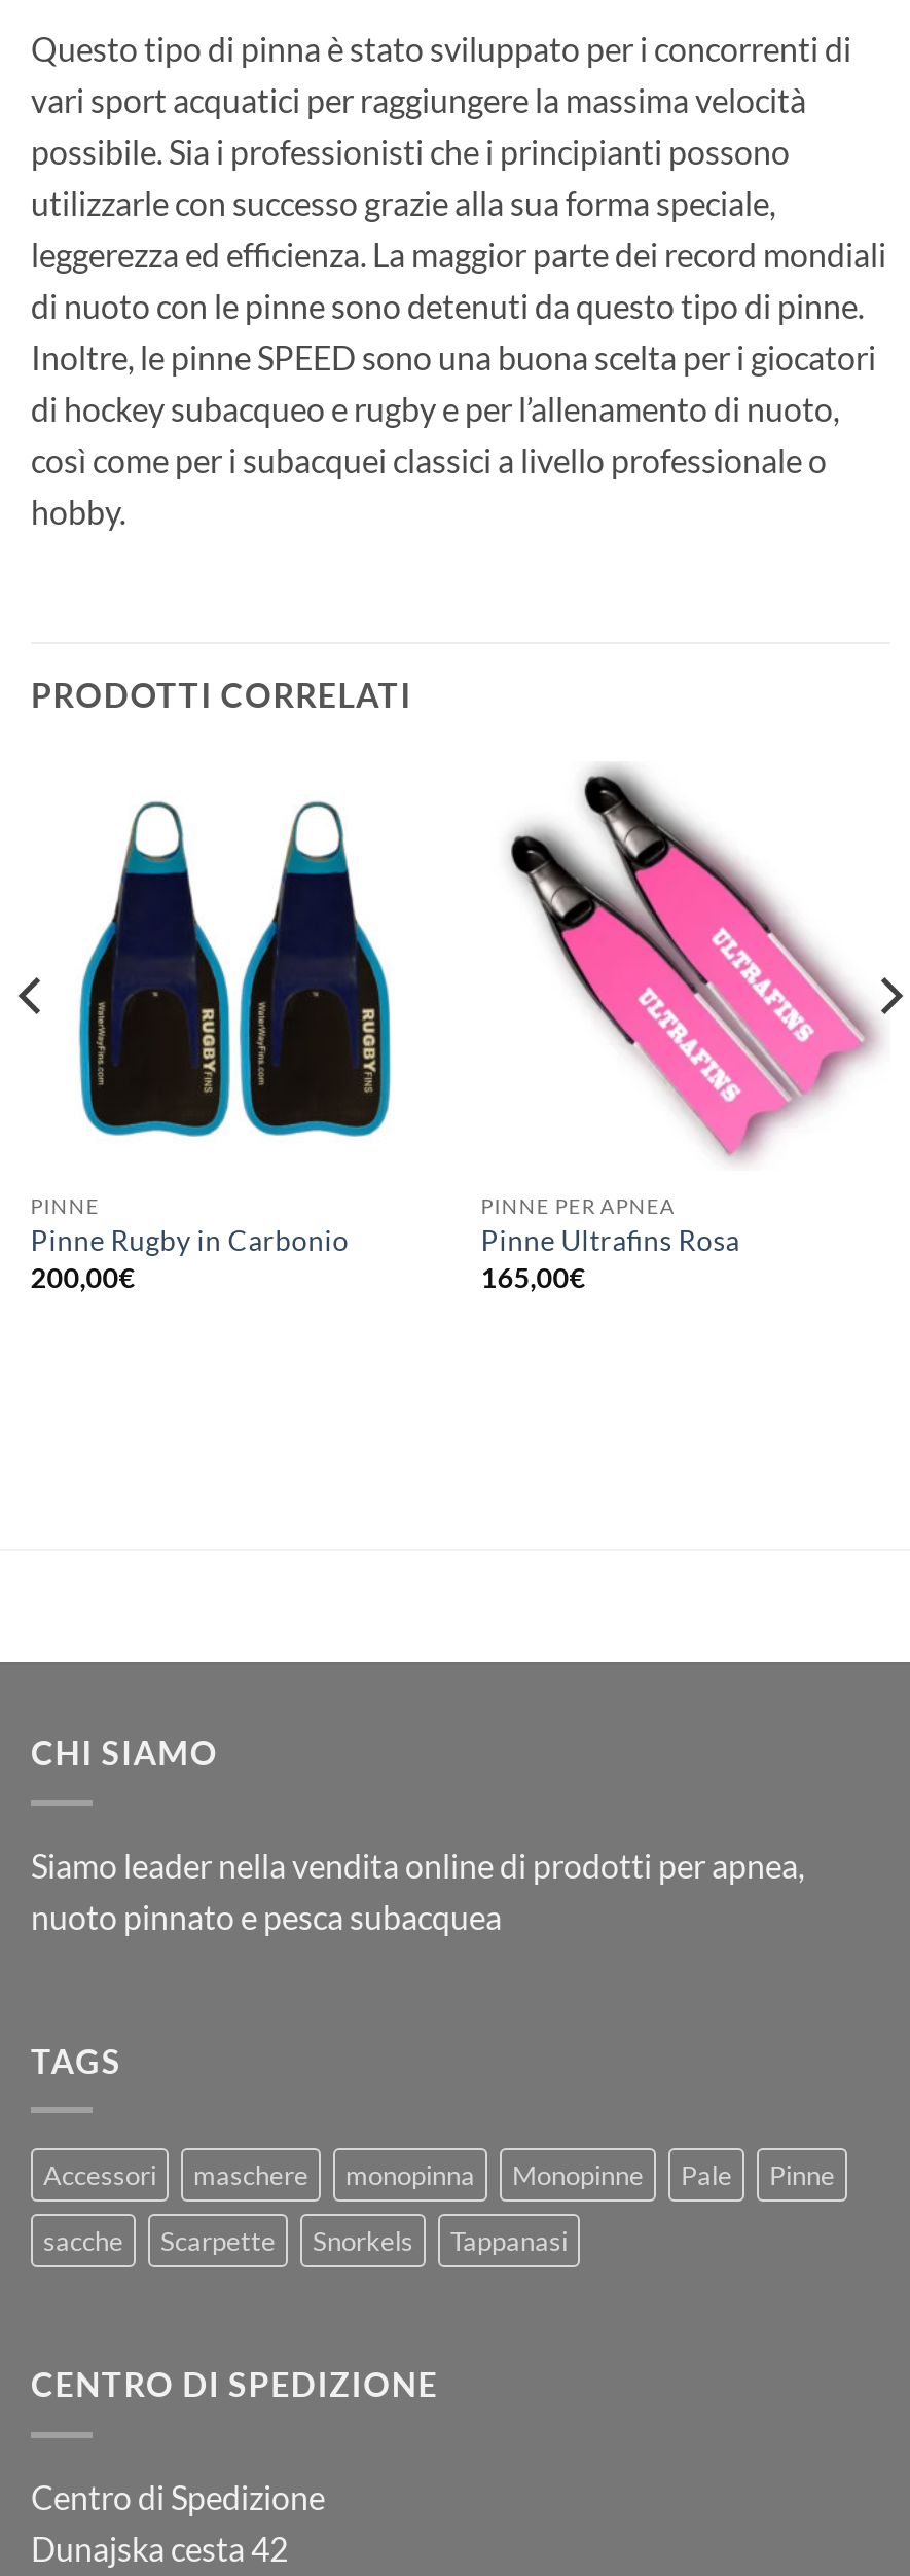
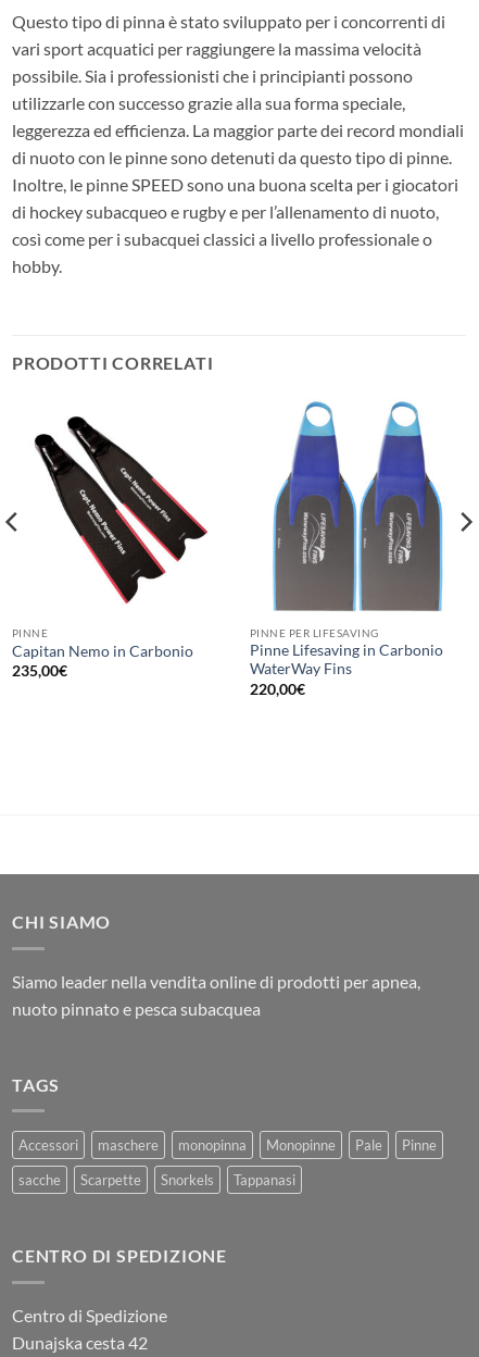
[481,767,880,1295] [image] | PINNE PER APNEA | Pinne Ultrafins Rosa | 165,00€ -> [250,400,459,698] [image] | PINNE PER LIFESAVING | Pinne Lifesaving in Carbonio | WaterWay Fins | 220,00€
[30,796,399,1295] [image] | Pinne Rugby in Carbonio | 200,00€ -> [12,415,209,680] [image] | Capitan Nemo in Carbonio | 235,00€

